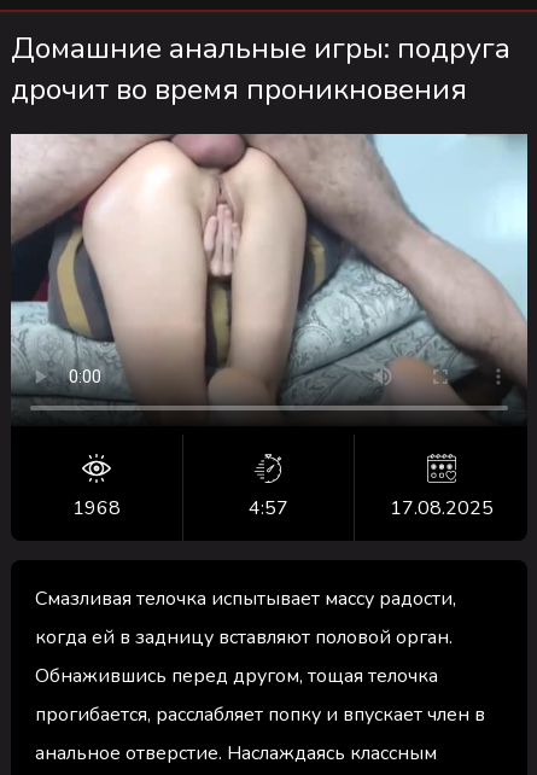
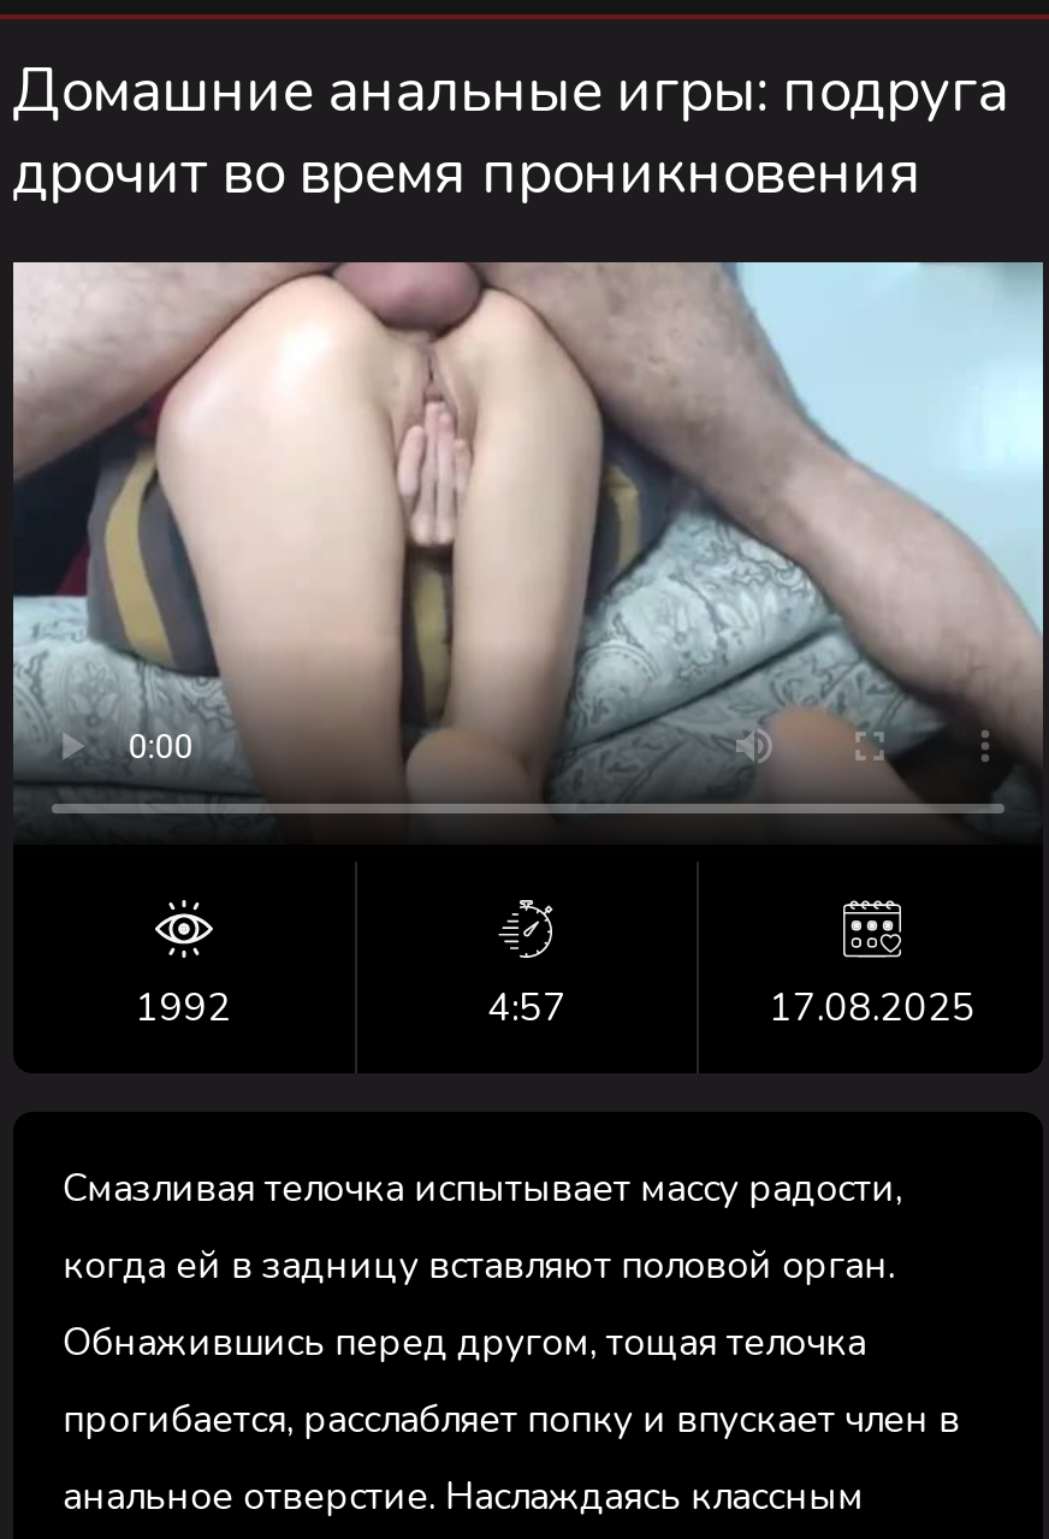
[72,494,120,521] 1968 -> [135,981,231,1034] 1992

